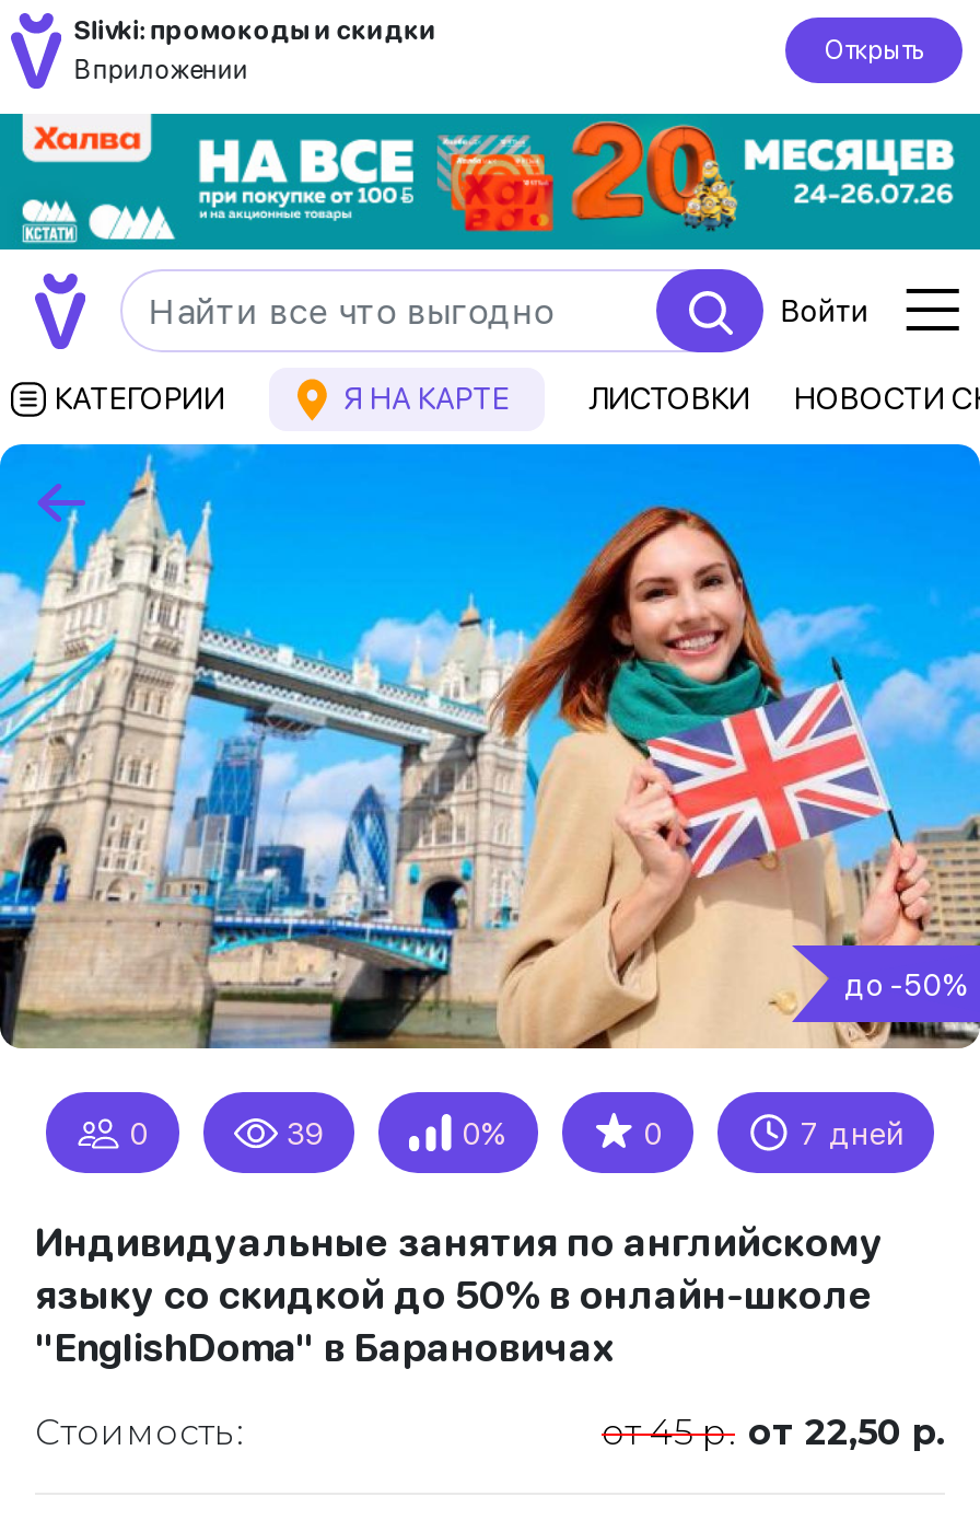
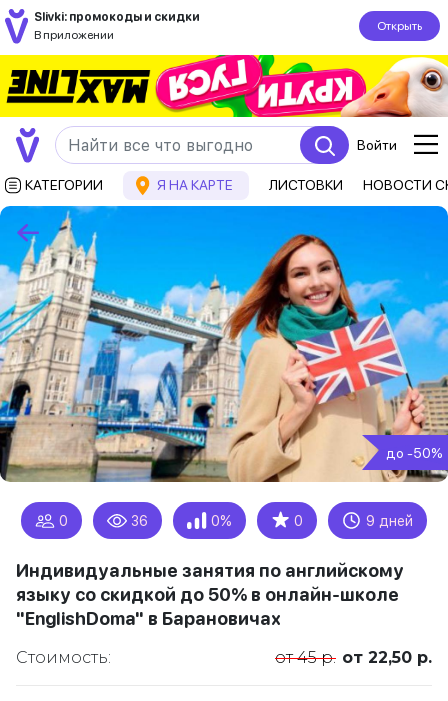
[7,112,973,252] [image] -> [3,54,445,118] [image]
[287,1116,324,1151] 39 -> [131,513,148,529] 36
[801,1116,903,1151] 7 дней -> [366,513,413,529] 9 дней

